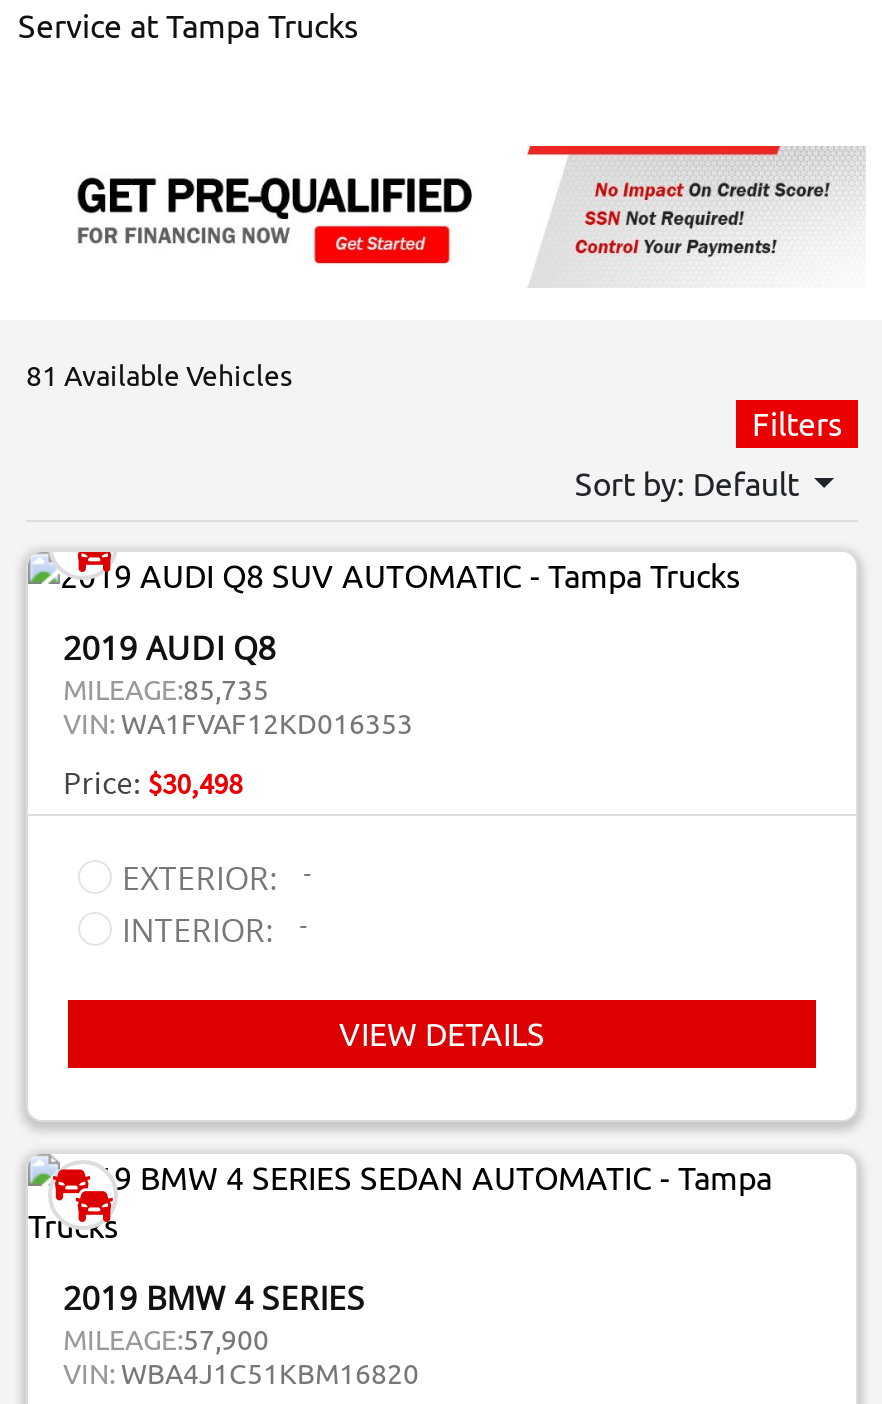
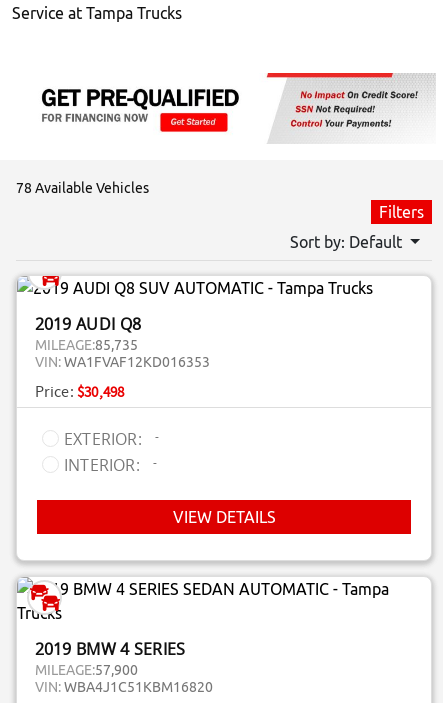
[26,360,292,392] 81 Available Vehicles -> [16,180,149,196] 78 Available Vehicles

